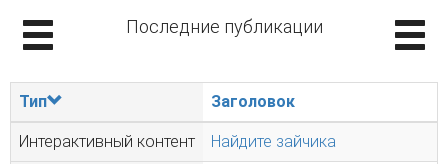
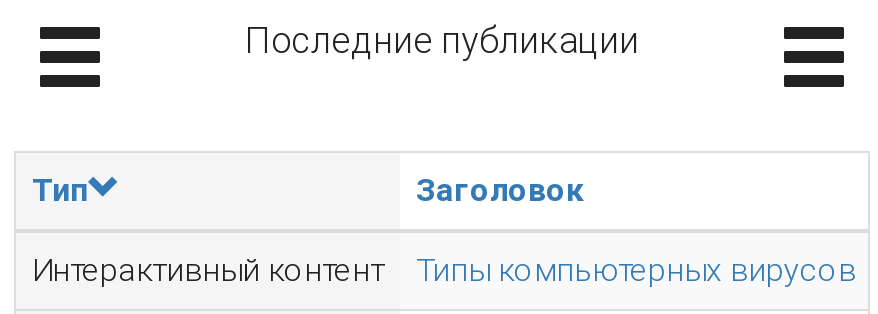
[211,132,336,151] Найдите зайчика -> [416,251,856,289] Типы компьютерных вирусов

